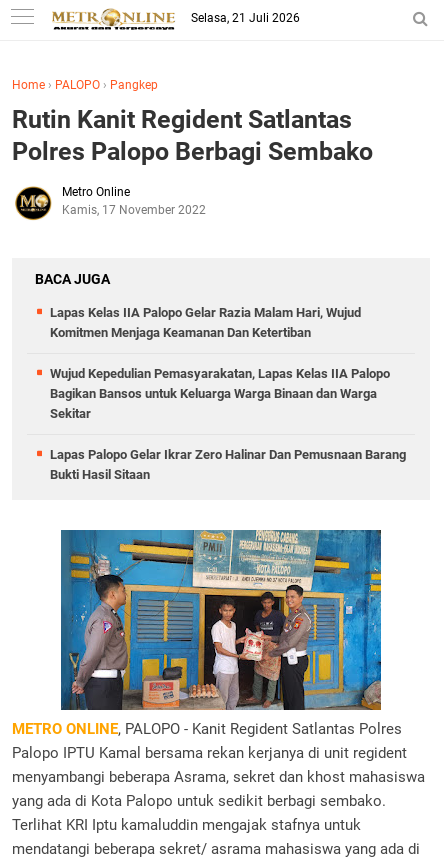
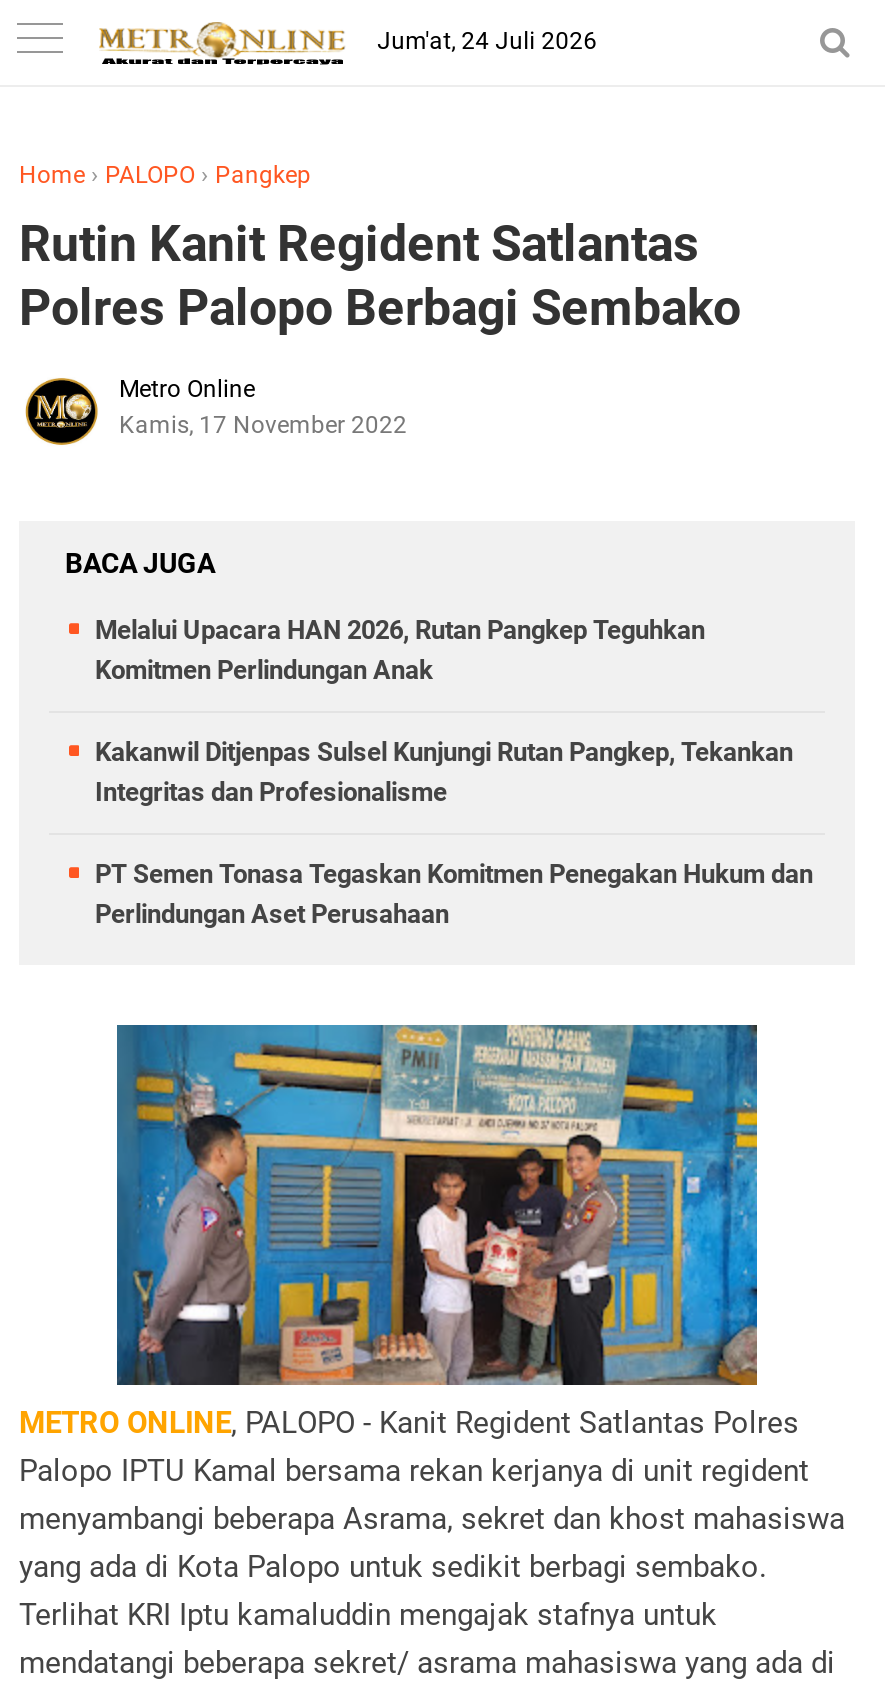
[191,11,300,25] Selasa, 21 Juli 2026 -> [377,27,597,55] Jum'at, 24 Juli 2026
[50,305,361,340] Lapas Kelas IIA Palopo Gelar Razia Malam Hari, Wujud | Komitmen Menjaga Keamanan Dan Ketertiban -> [95,615,705,685] Melalui Upacara HAN 2026, Rutan Pangkep Teguhkan | Komitmen Perlindungan Anak
[50,366,390,421] Wujud Kepedulian Pemasyarakatan, Lapas Kelas IIA Palopo | Bagikan Bansos untuk Keluarga Warga Binaan dan Warga | Sekitar -> [95,737,793,807] Kakanwil Ditjenpas Sulsel Kunjungi Rutan Pangkep, Tekankan | Integritas dan Profesionalisme
[50,447,406,482] Lapas Palopo Gelar Ikrar Zero Halinar Dan Pemusnaan Barang | Bukti Hasil Sitaan -> [95,859,813,929] PT Semen Tonasa Tegaskan Komitmen Penegakan Hukum dan | Perlindungan Aset Perusahaan

